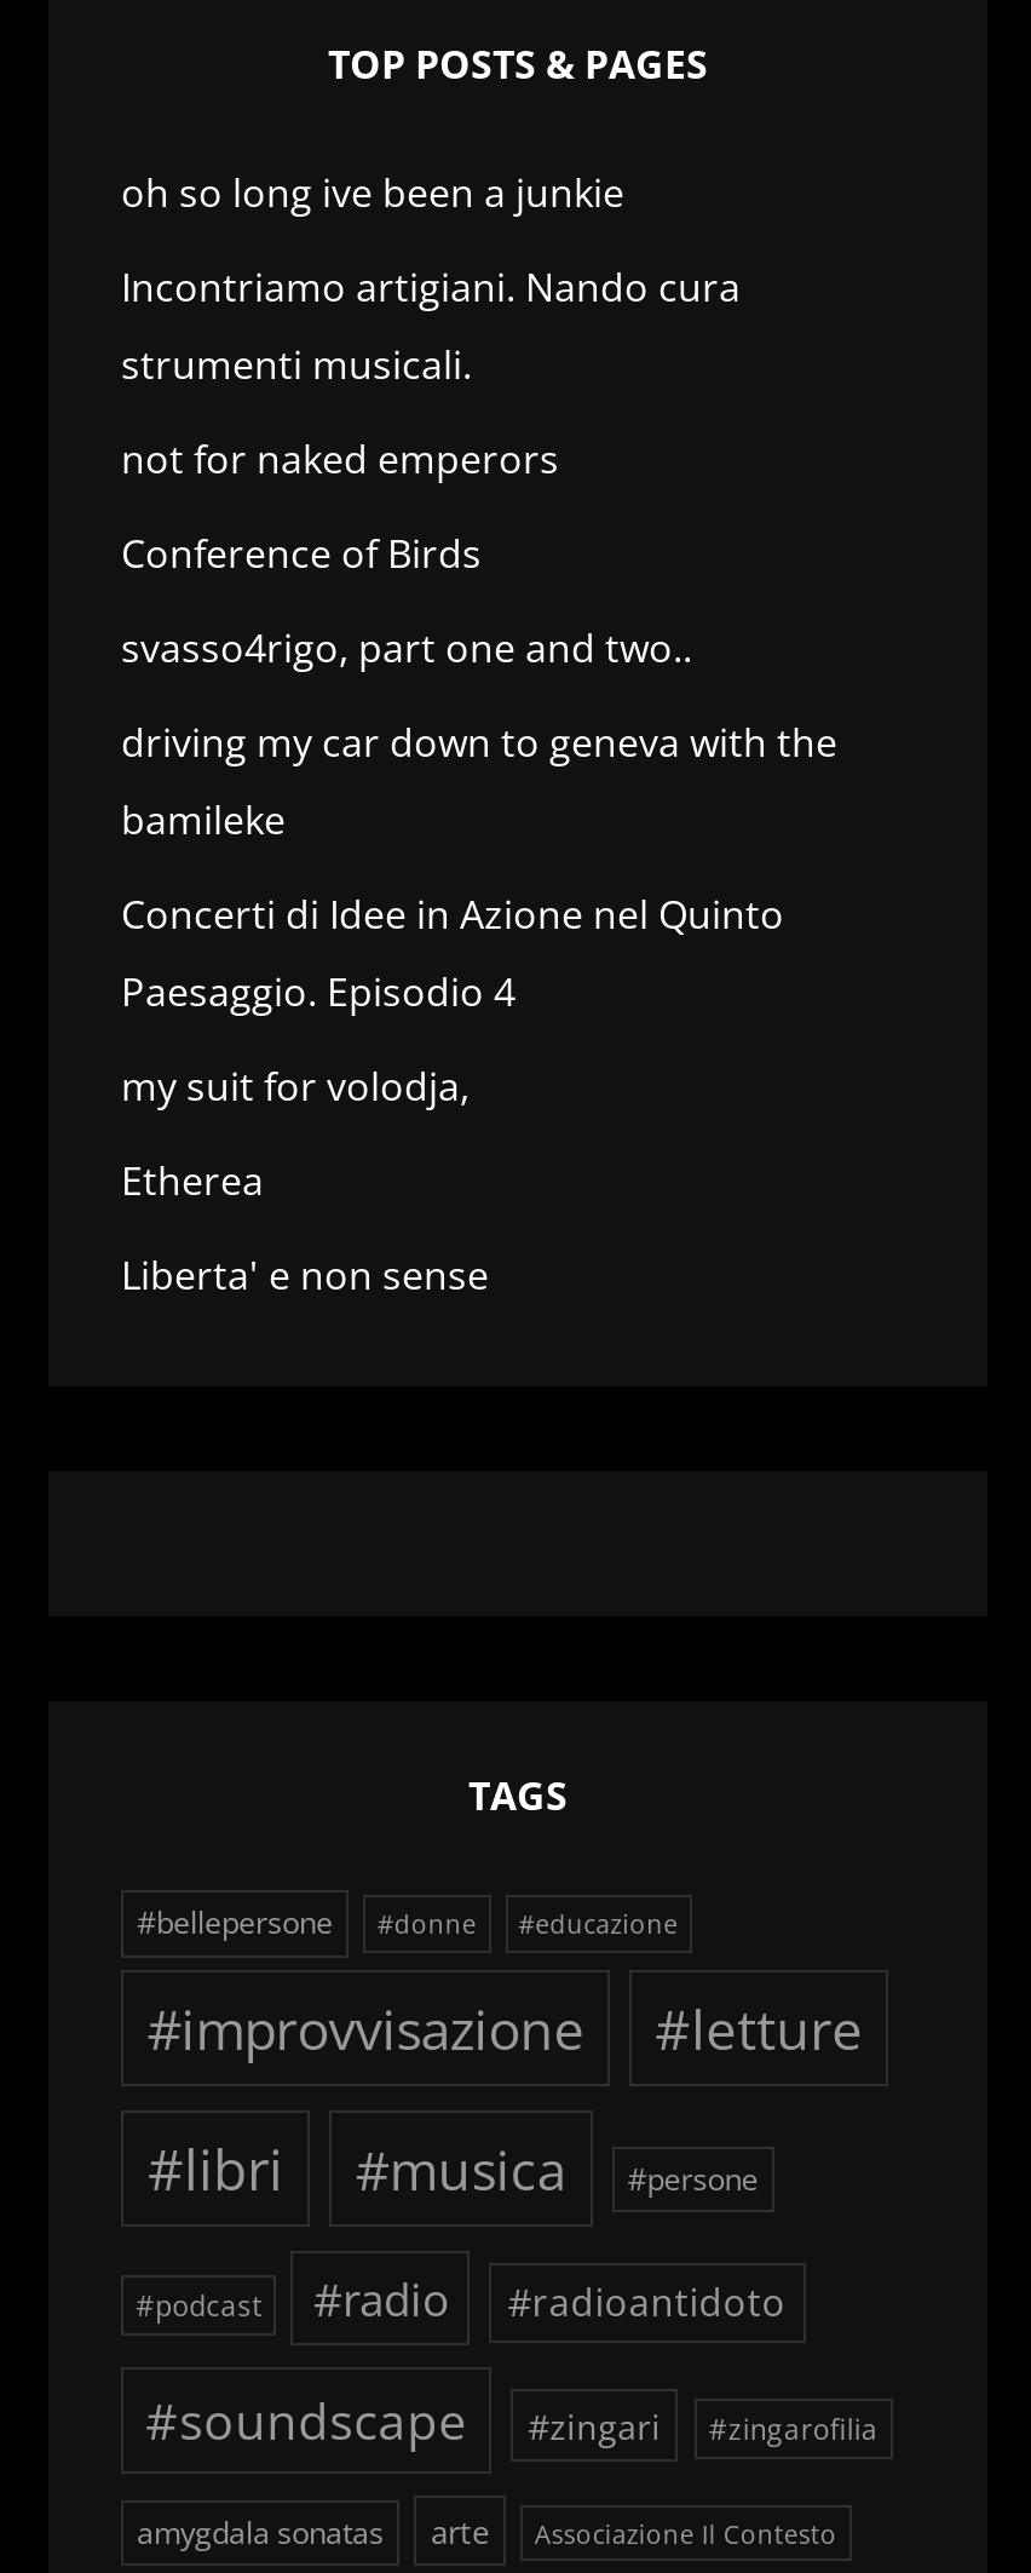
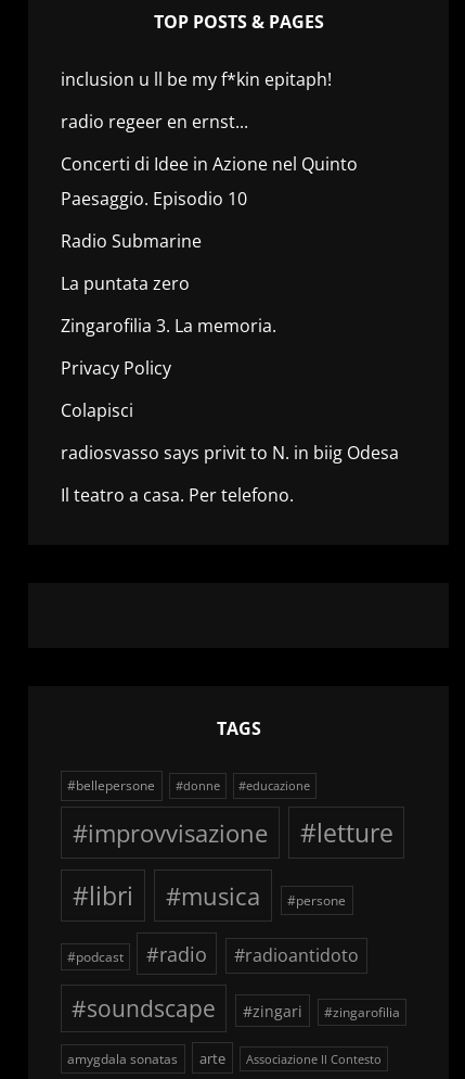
[121,167,837,847] oh so long ive been a junkie | Incontriamo artigiani. Nando cura | strumenti musicali. | not for naked emperors | Conference of Birds | svasso4rigo, part one and two.. | driving my car down to geneva with the | bamileke -> [61,68,332,134] inclusion u ll be my f*kin epitaph! | radio regeer en ernst...
moved [121,889,784,942] -> [61,152,358,176]: Concerti di Idee in Azione nel Quinto
[121,966,515,1303] Paesaggio. Episodio 4 | my suit for volodja, | Etherea | Liberta' e non sense -> [61,187,399,507] Paesaggio. Episodio 10 | Radio Submarine | La puntata zero | Zingarofilia 3. La memoria. | Privacy Policy | Colapisci | radiosvasso says privit to N. in biig Odesa | Il teatro a casa. Per telefono.

